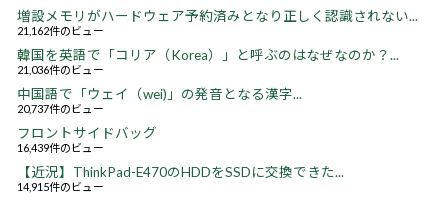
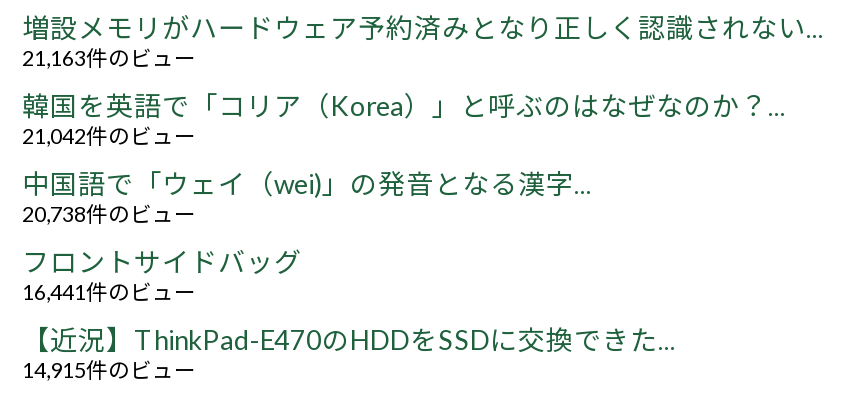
[17,24,104,37] 21,162件のビュー -> [22,44,196,70] 21,163件のビュー
[17,63,104,76] 21,036件のビュー -> [22,122,196,148] 21,042件のビュー
[17,102,104,115] 20,737件のビュー -> [22,200,196,226] 20,738件のビュー
[17,141,104,154] 16,439件のビュー -> [22,278,196,304] 16,441件のビュー

